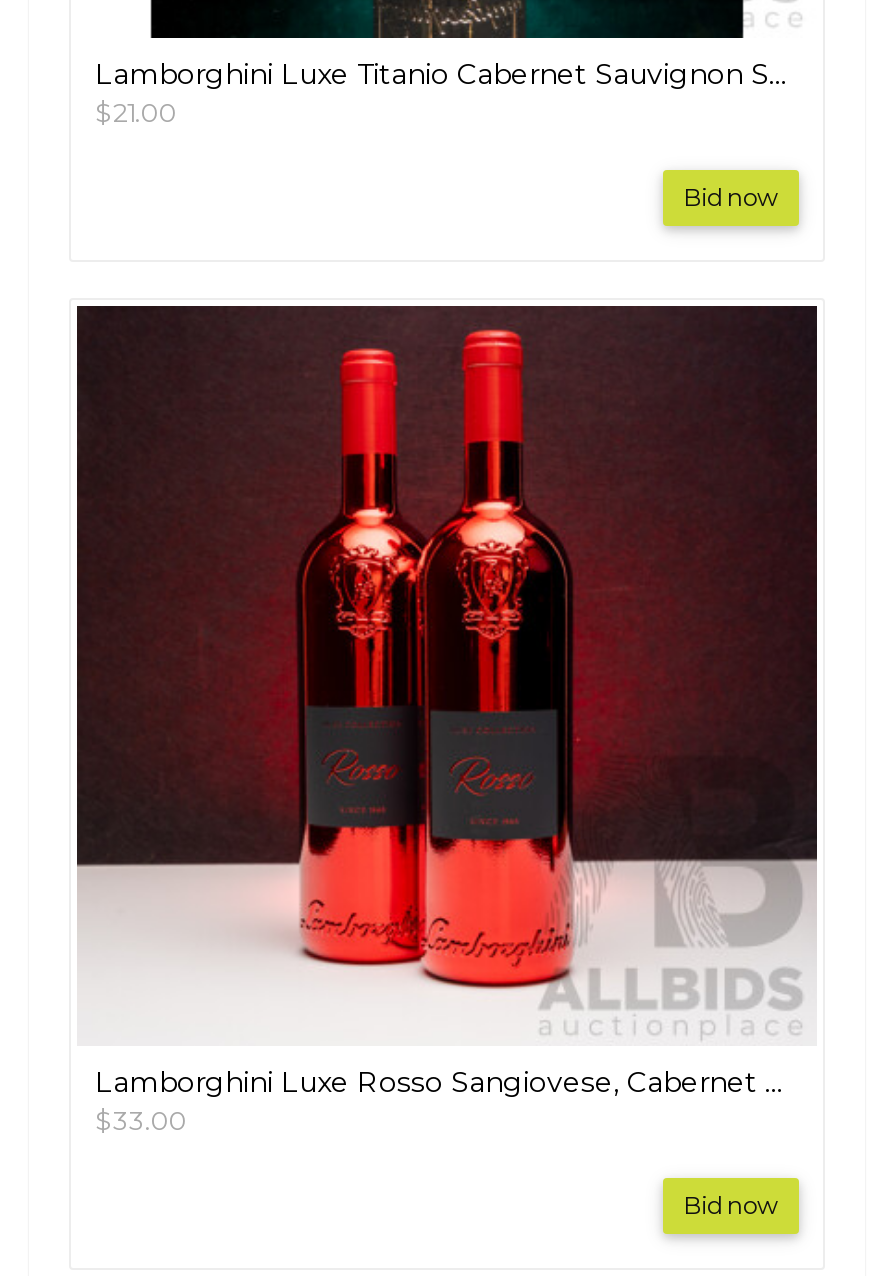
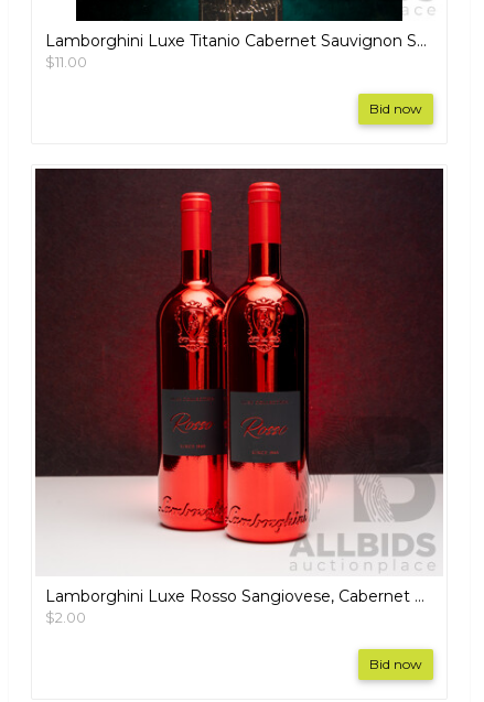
[95,96,177,128] $21.00 -> [45,53,87,70] $11.00
[95,1104,187,1136] $33.00 -> [45,608,86,626] $2.00

